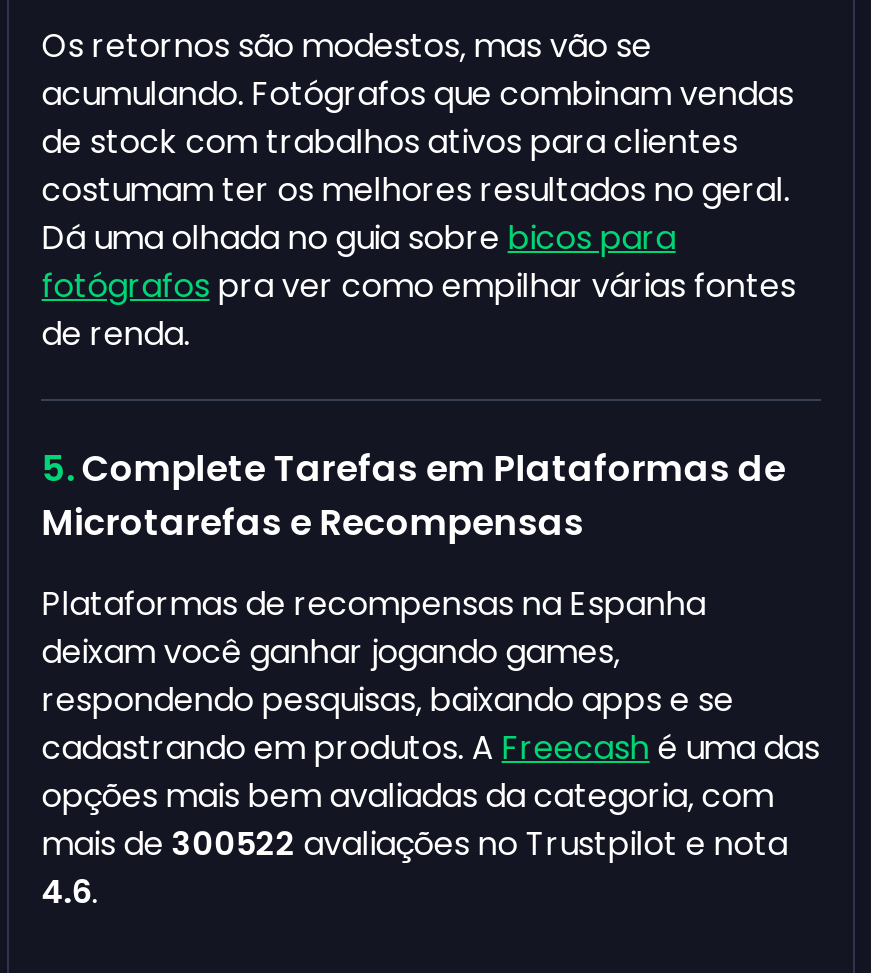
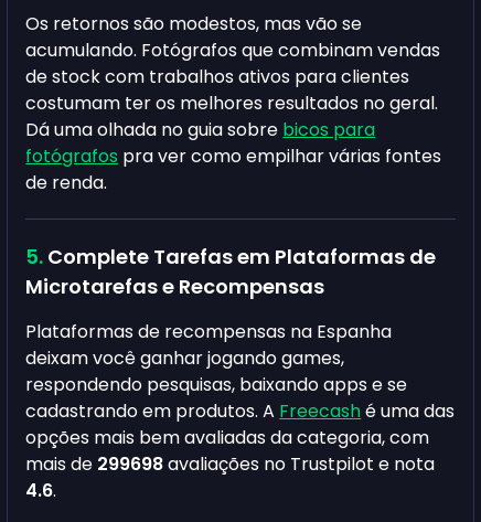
[42,820,788,866] mais de 300522 avaliações no Trustpilot e nota -> [26,451,435,476] mais de 299698 avaliações no Trustpilot e nota

